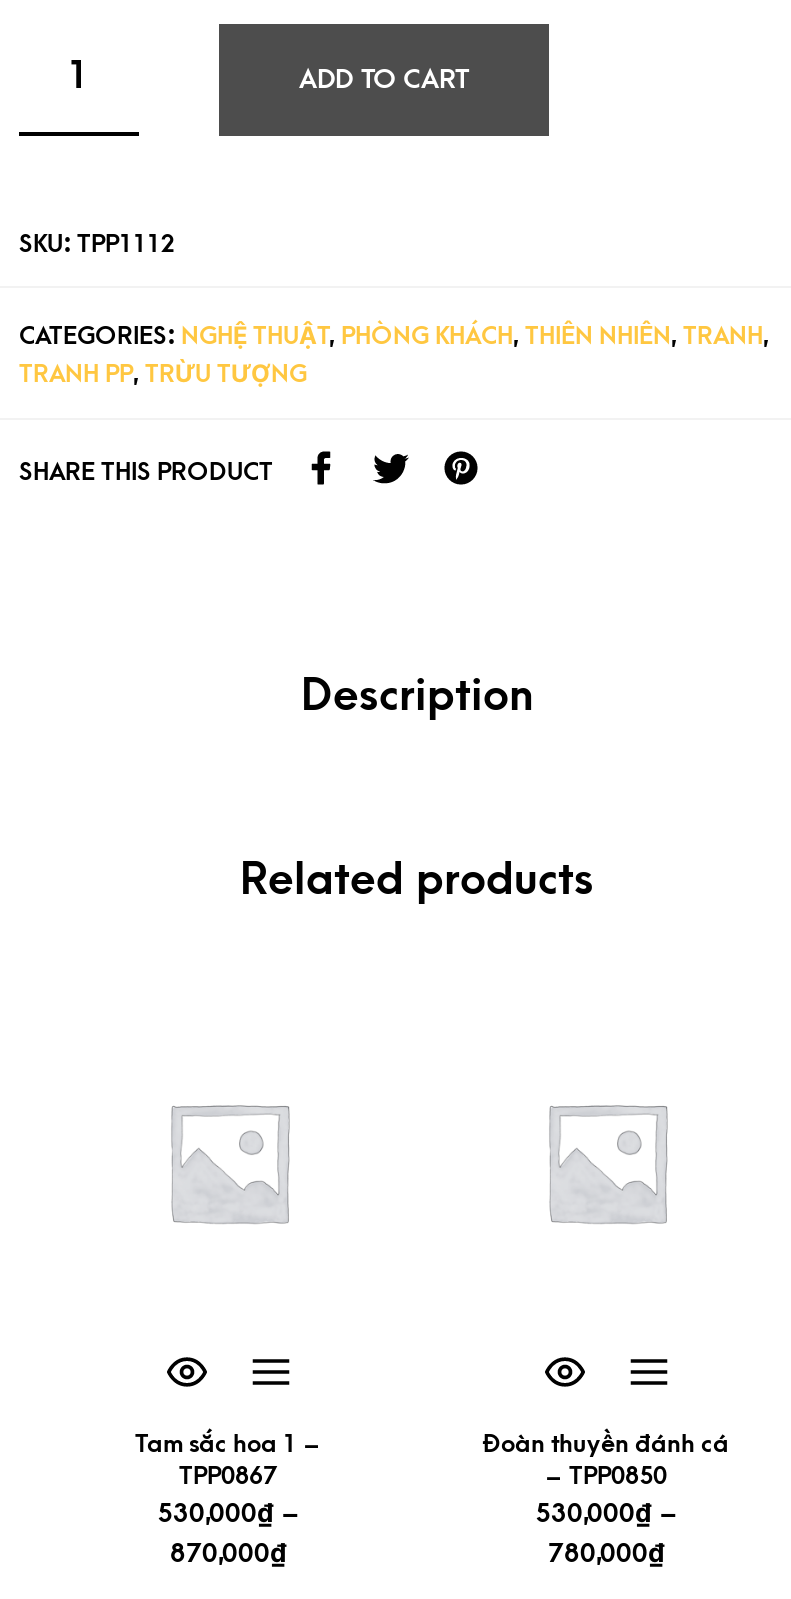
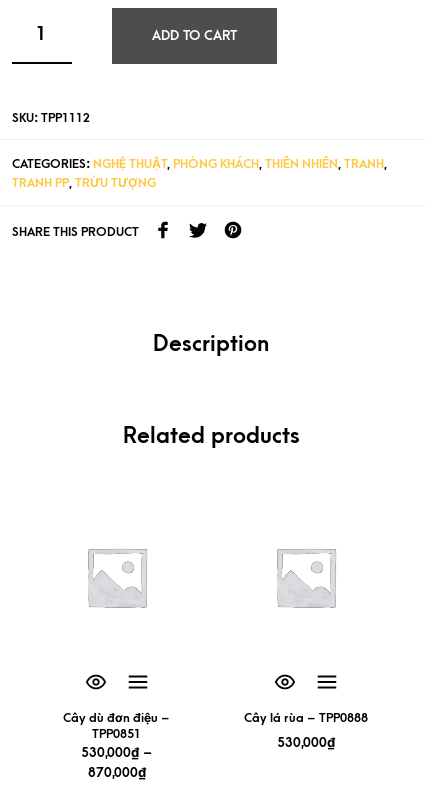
[135,1430,321,1490] Tam sắc hoa 1 – | TPP0867 -> [63,711,170,741] Cây dù đơn điệu – | TPP0851
[483,1430,729,1568] Đoàn thuyền đánh cá | – TPP0850 | 530,000₫ – | 780,000₫ -> [243,711,367,750] Cây lá rùa – TPP0888 | 530,000₫

